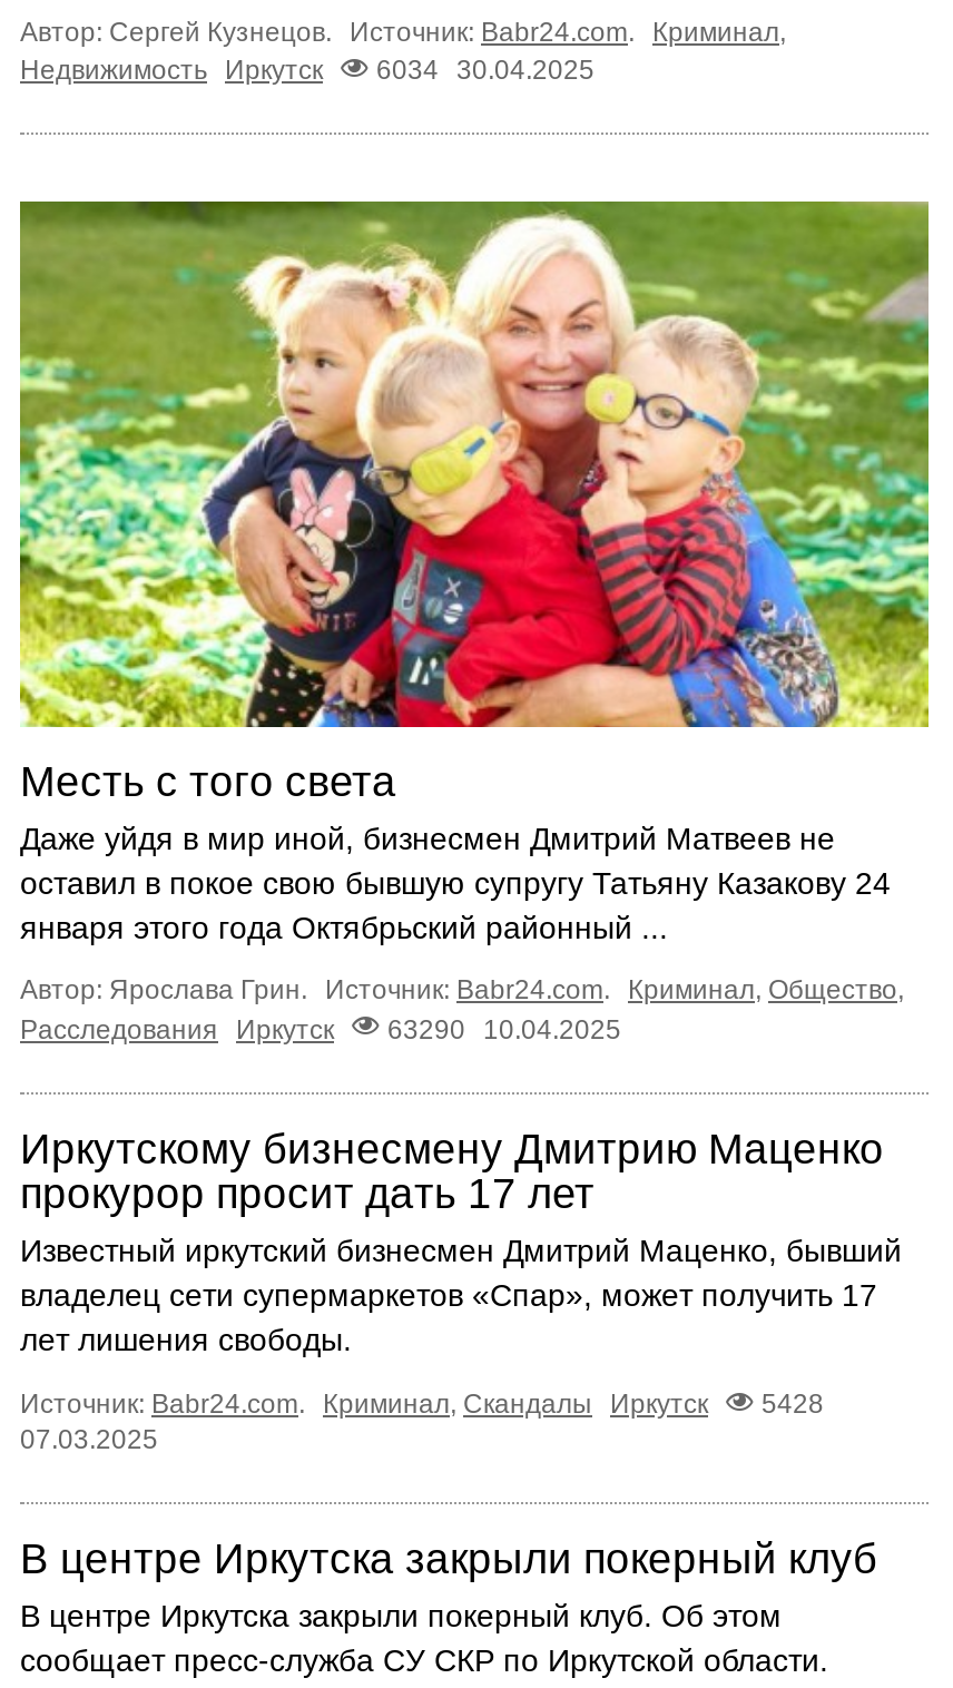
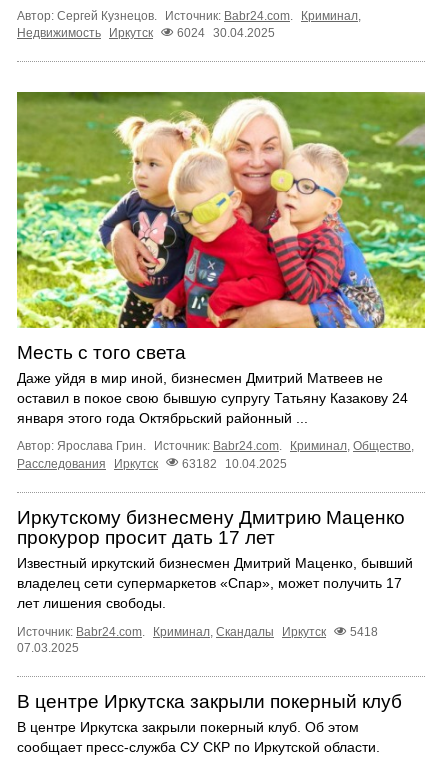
[20,54,595,85] Недвижимость Иркутск 6034 30.04.2025 -> [17,26,275,40] Недвижимость Иркутск 6024 30.04.2025
[20,1013,621,1044] Расследования Иркутск 63290 10.04.2025 -> [17,456,287,470] Расследования Иркутск 63182 10.04.2025
[20,1388,824,1419] Источник: Babr24.com. Криминал, Скандалы Иркутск 5428 -> [17,625,378,639] Источник: Babr24.com. Криминал, Скандалы Иркутск 5418

